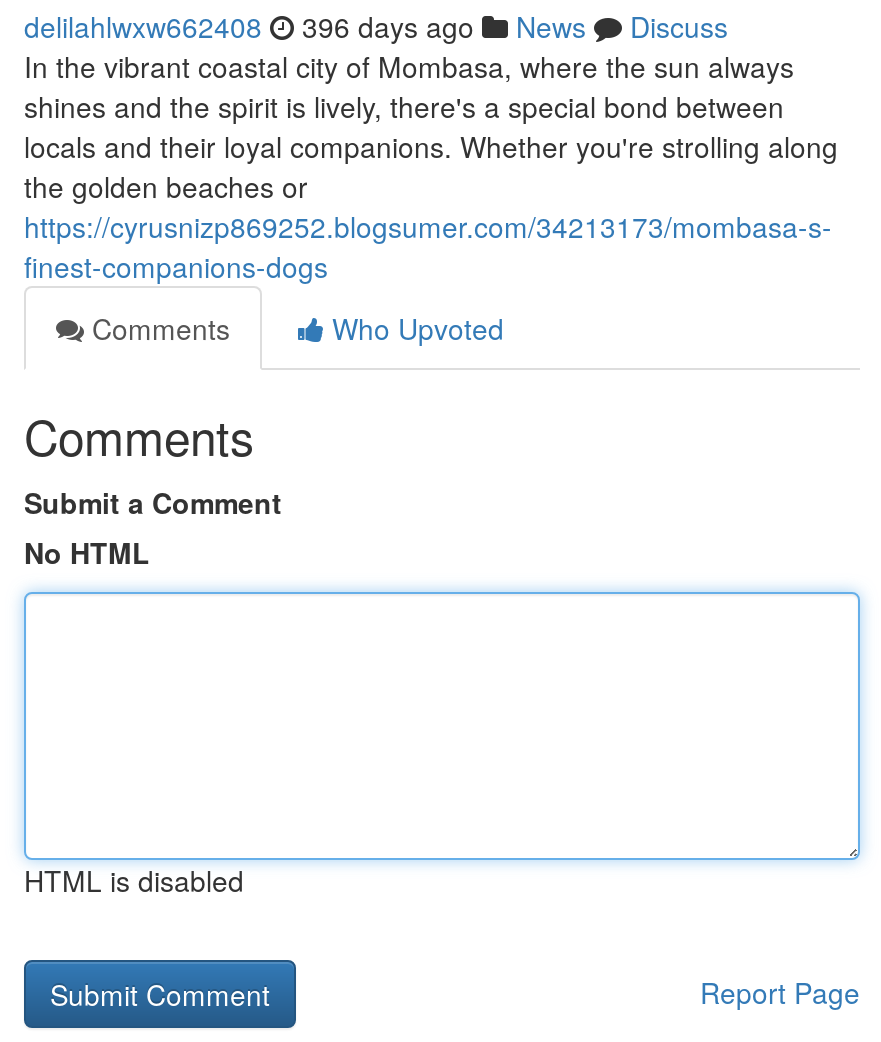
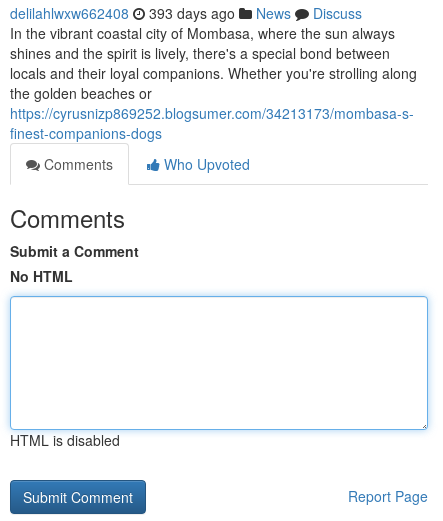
[24,6,728,46] delilahlwxw662408 396 days ago News Discuss -> [10,3,362,23] delilahlwxw662408 393 days ago News Discuss

